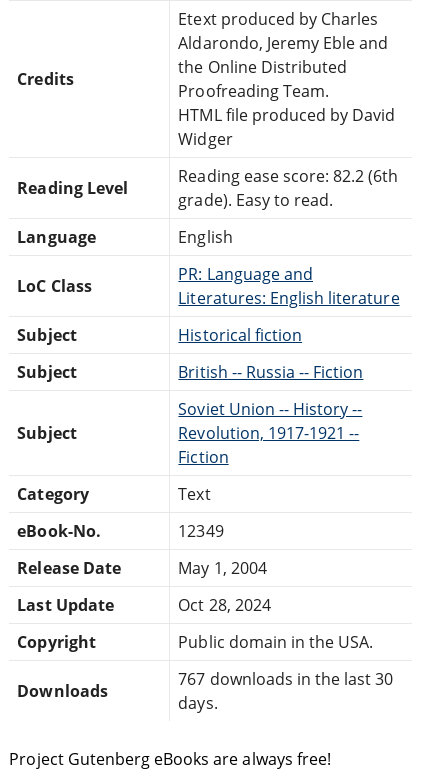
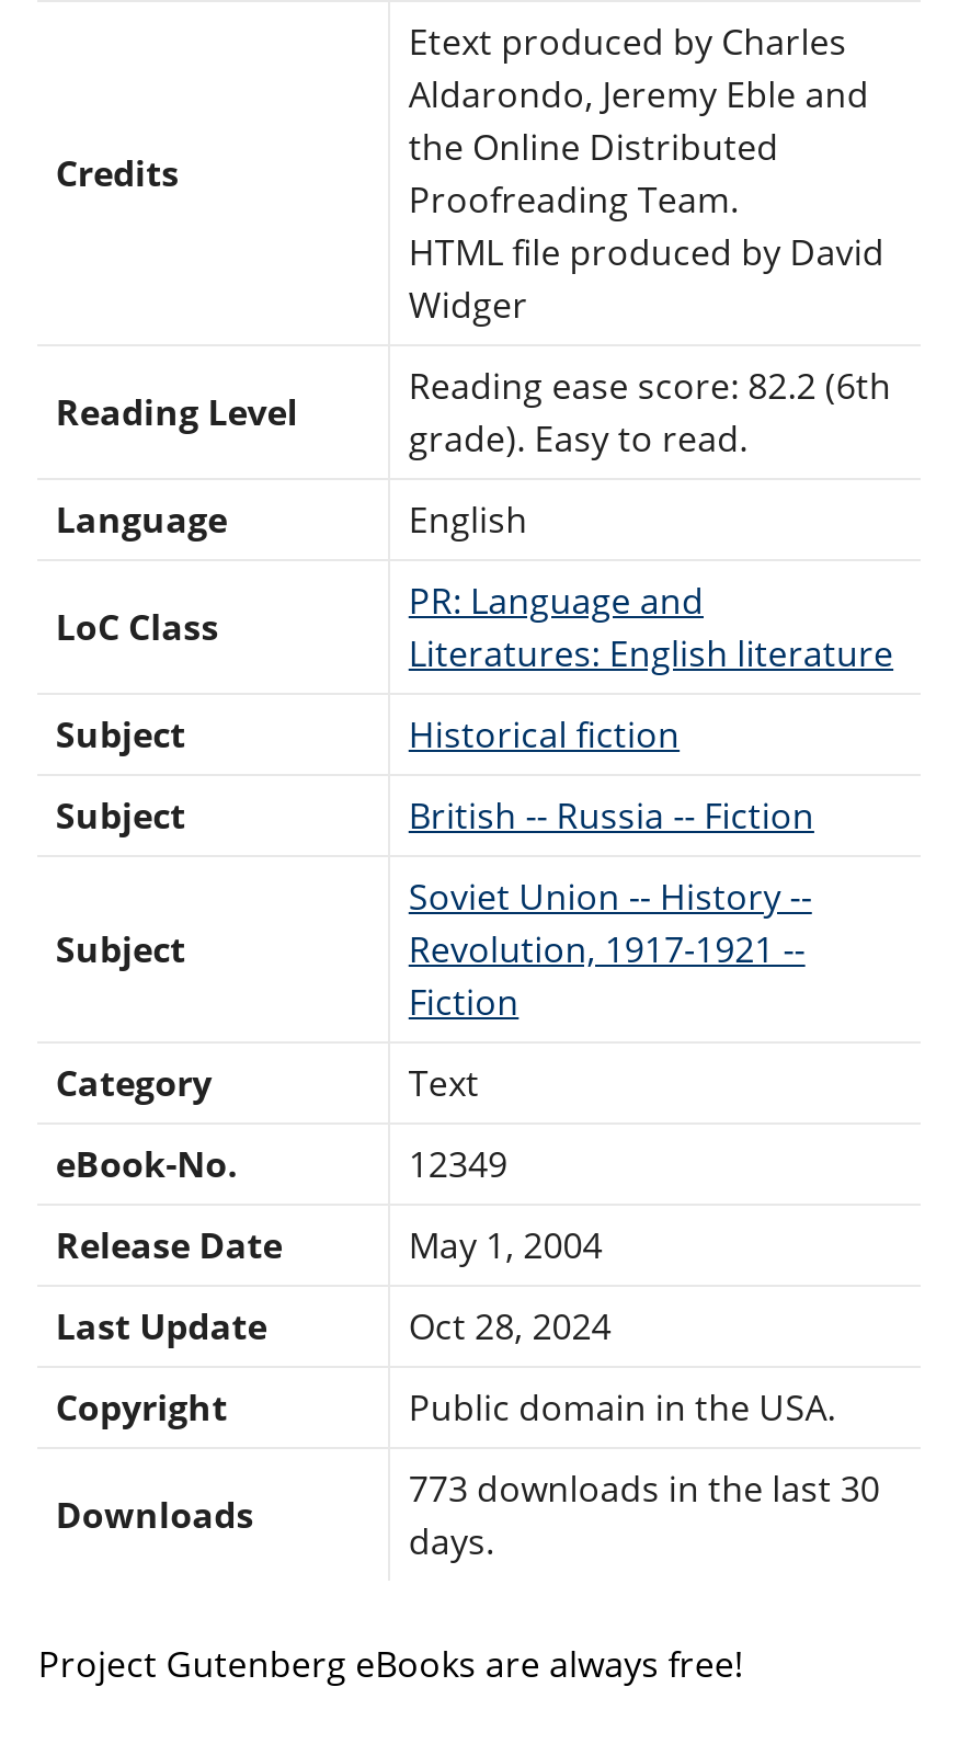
[178,668,393,690] 767 downloads in the last 30 -> [409,1464,880,1512] 773 downloads in the last 30

